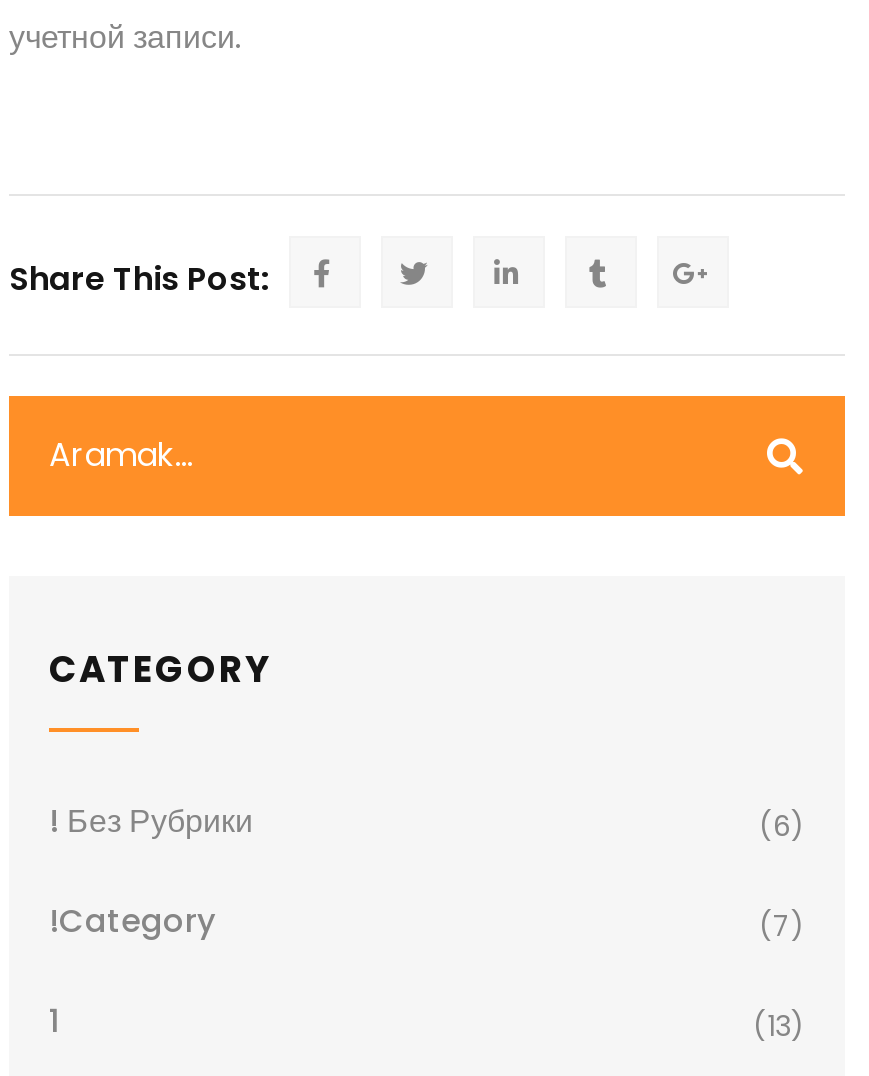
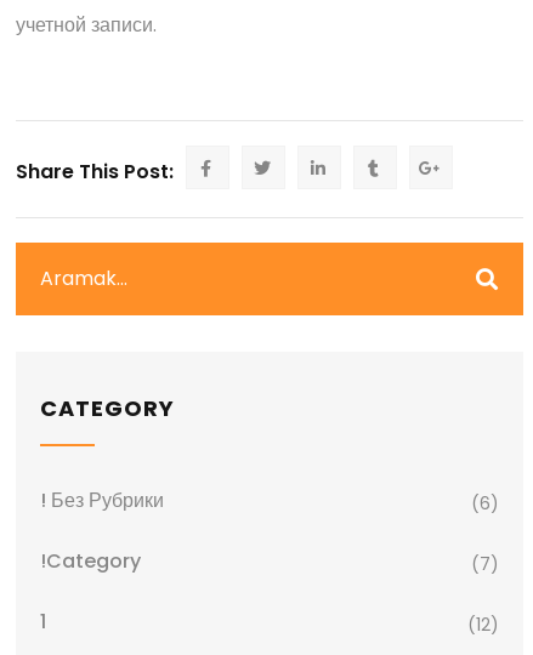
[753,1005,805,1045] (13) -> [467,612,499,636] (12)

